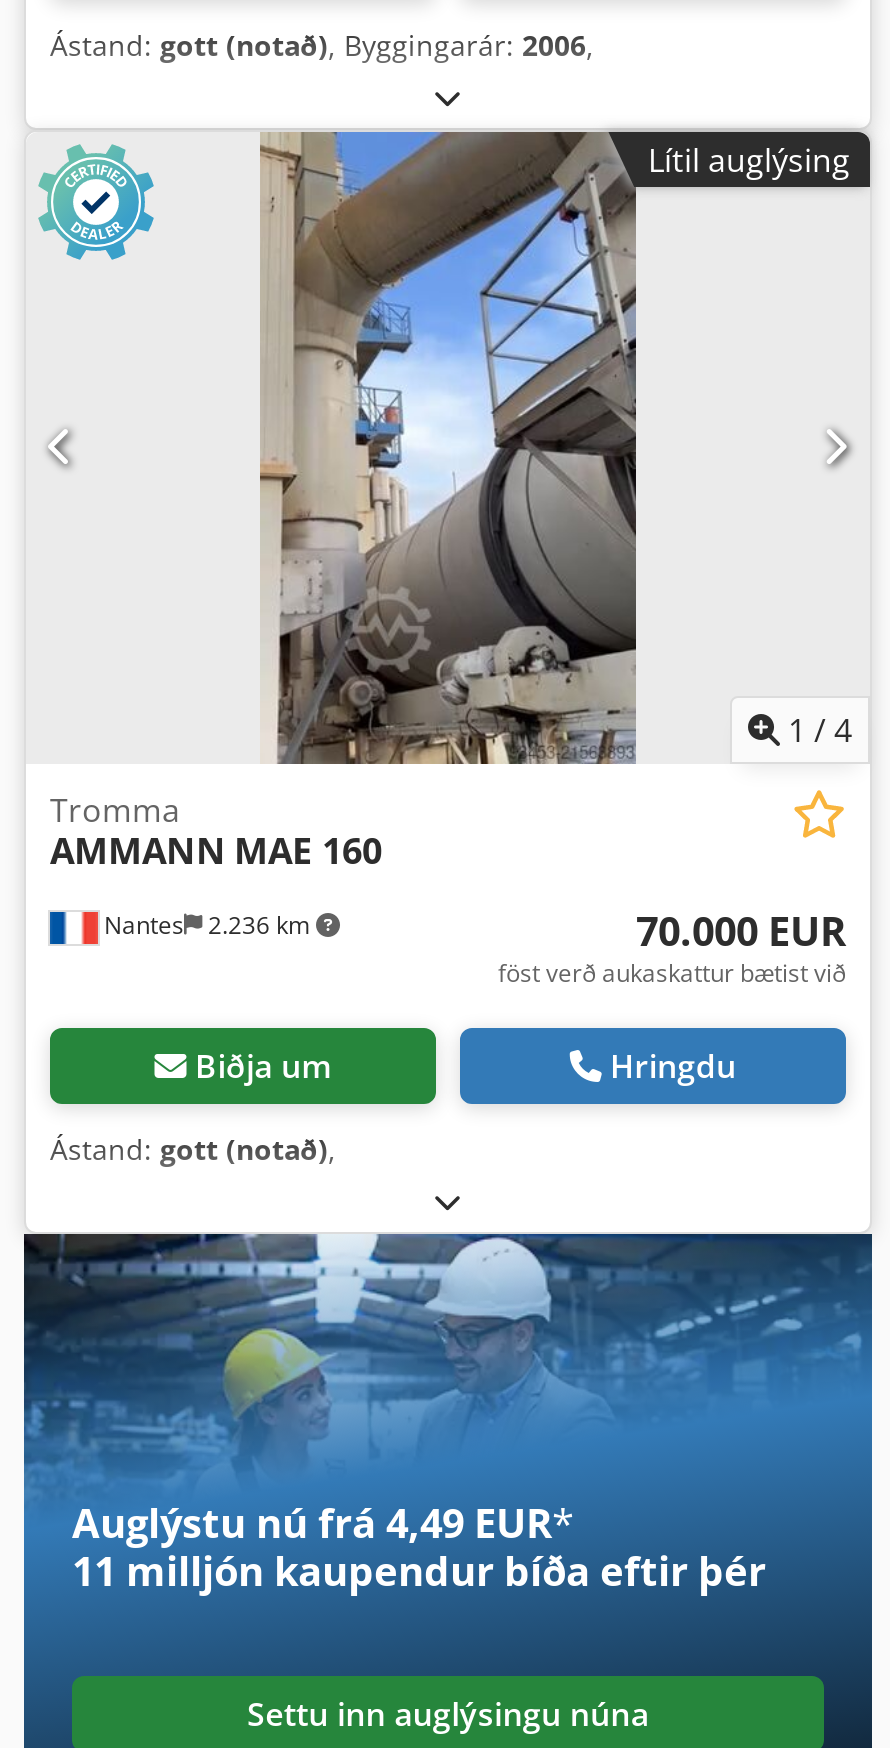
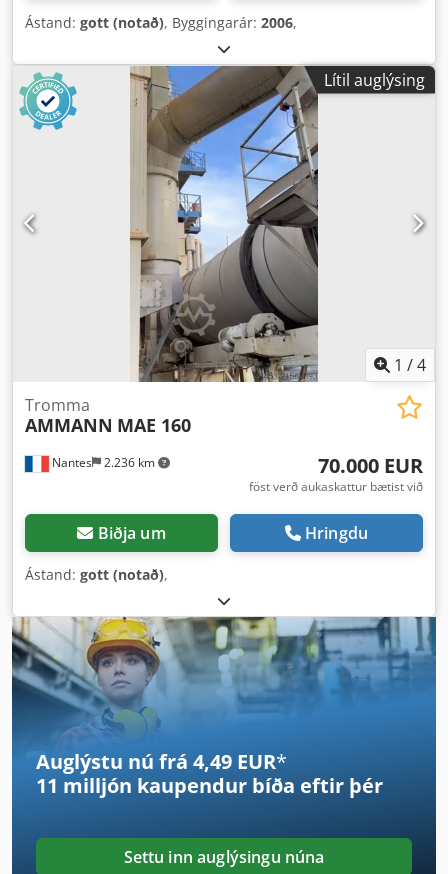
[22,1232,872,1478] [image] -> [12,616,435,736] [image]

